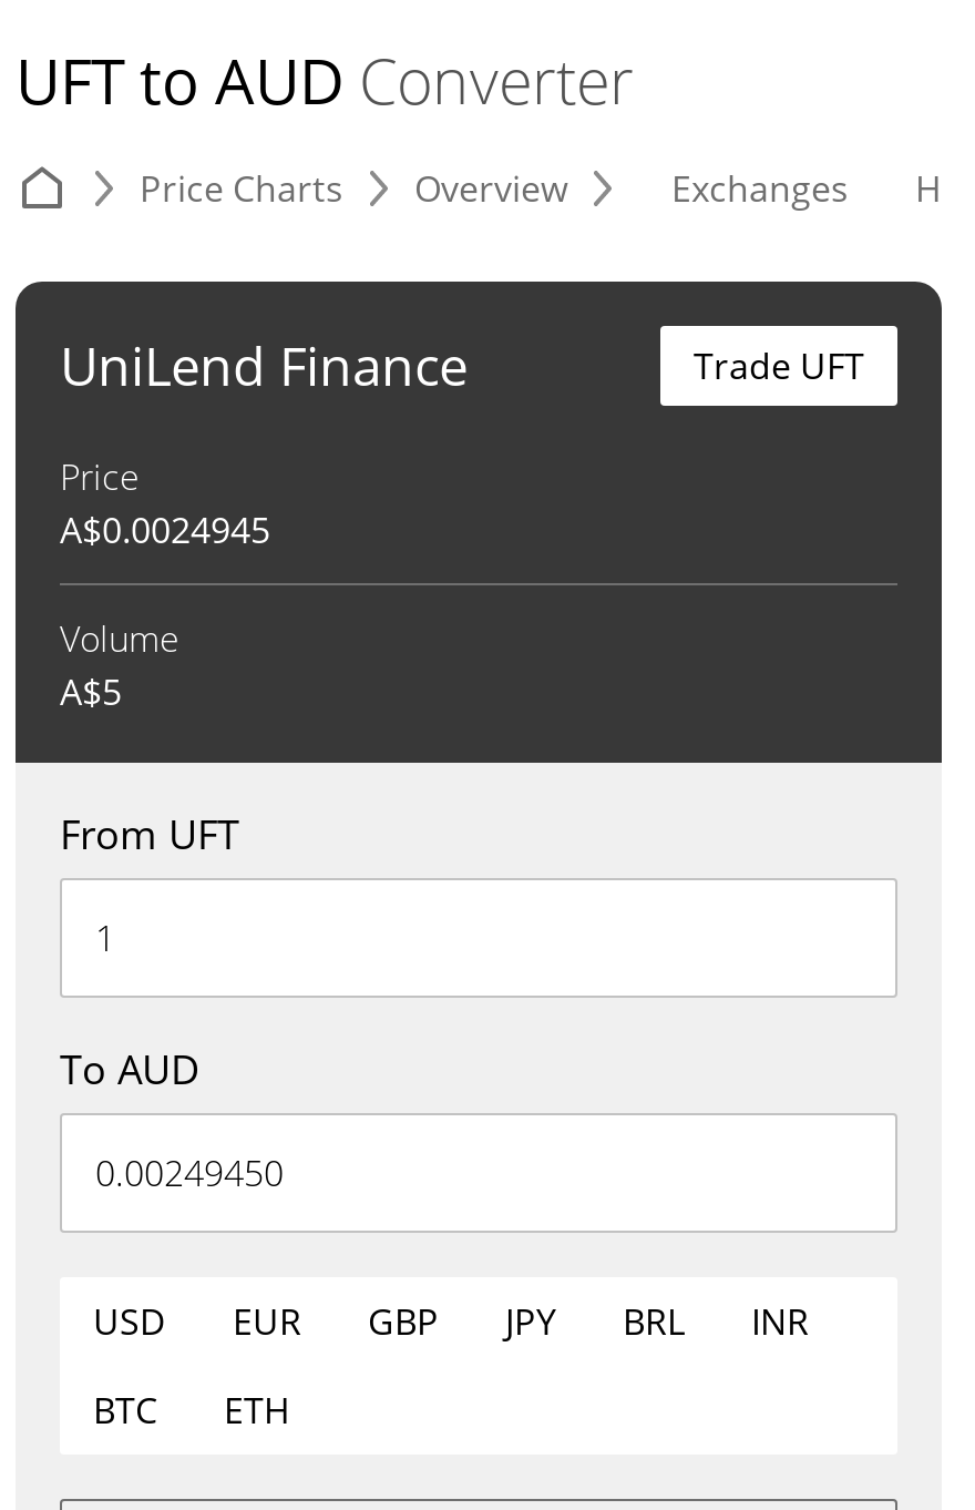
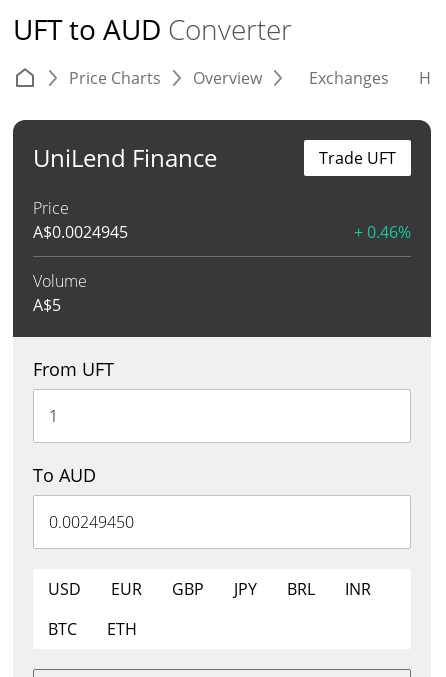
none -> [354,221,411,243] + 0.46%

